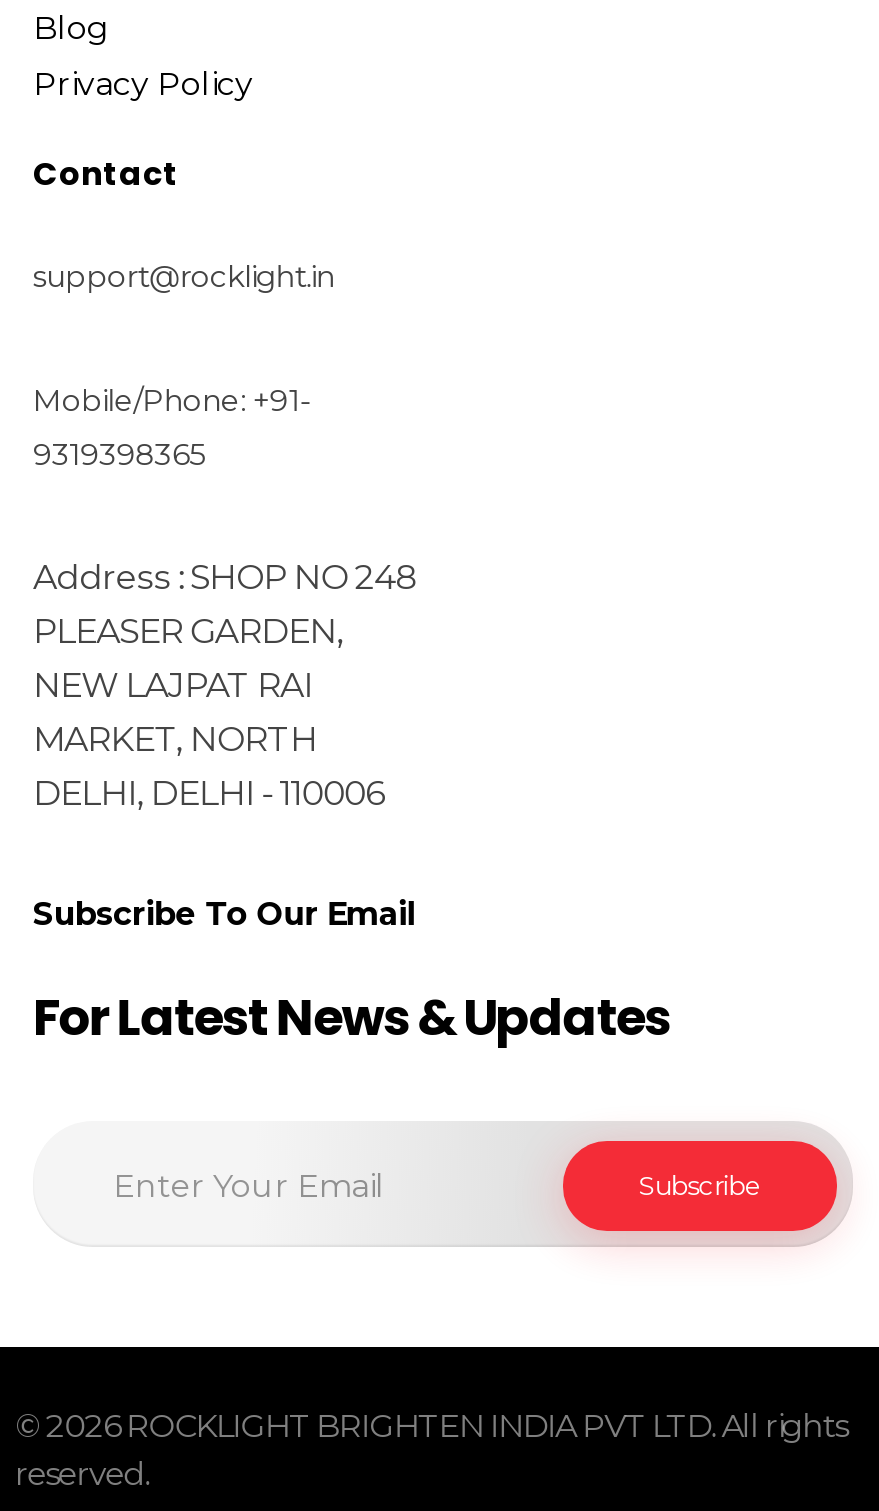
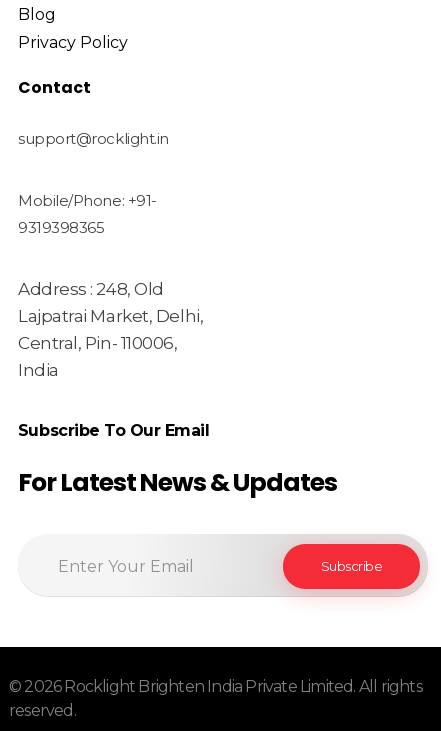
[33,558,416,814] Address : SHOP NO 248 | PLEASER GARDEN, | NEW LAJPAT RAI | MARKET, NORTH | DELHI, DELHI - 110006 -> [18,279,203,380] Address : 248, Old | Lajpatrai Market, Delhi, | Central, Pin- 110006, | India
[15,1408,847,1446] © 2026 ROCKLIGHT BRIGHTEN INDIA PVT LTD. All rights -> [9,677,422,696] © 2026 Rocklight Brighten India Private Limited. All rights

